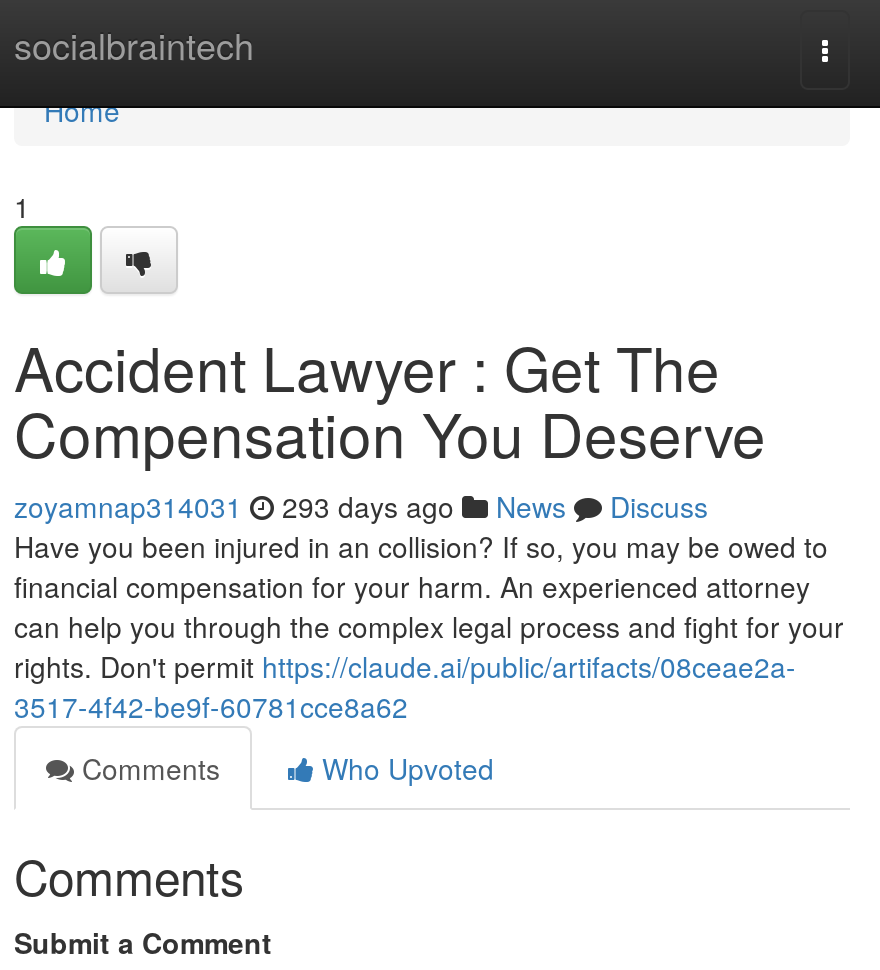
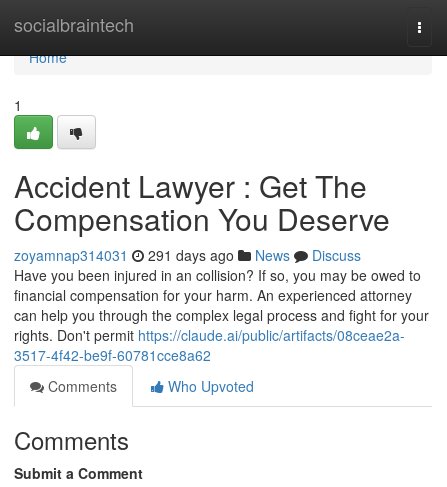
[14,486,708,526] zoyamnap314031 293 days ago News Discuss -> [14,245,361,265] zoyamnap314031 291 days ago News Discuss

